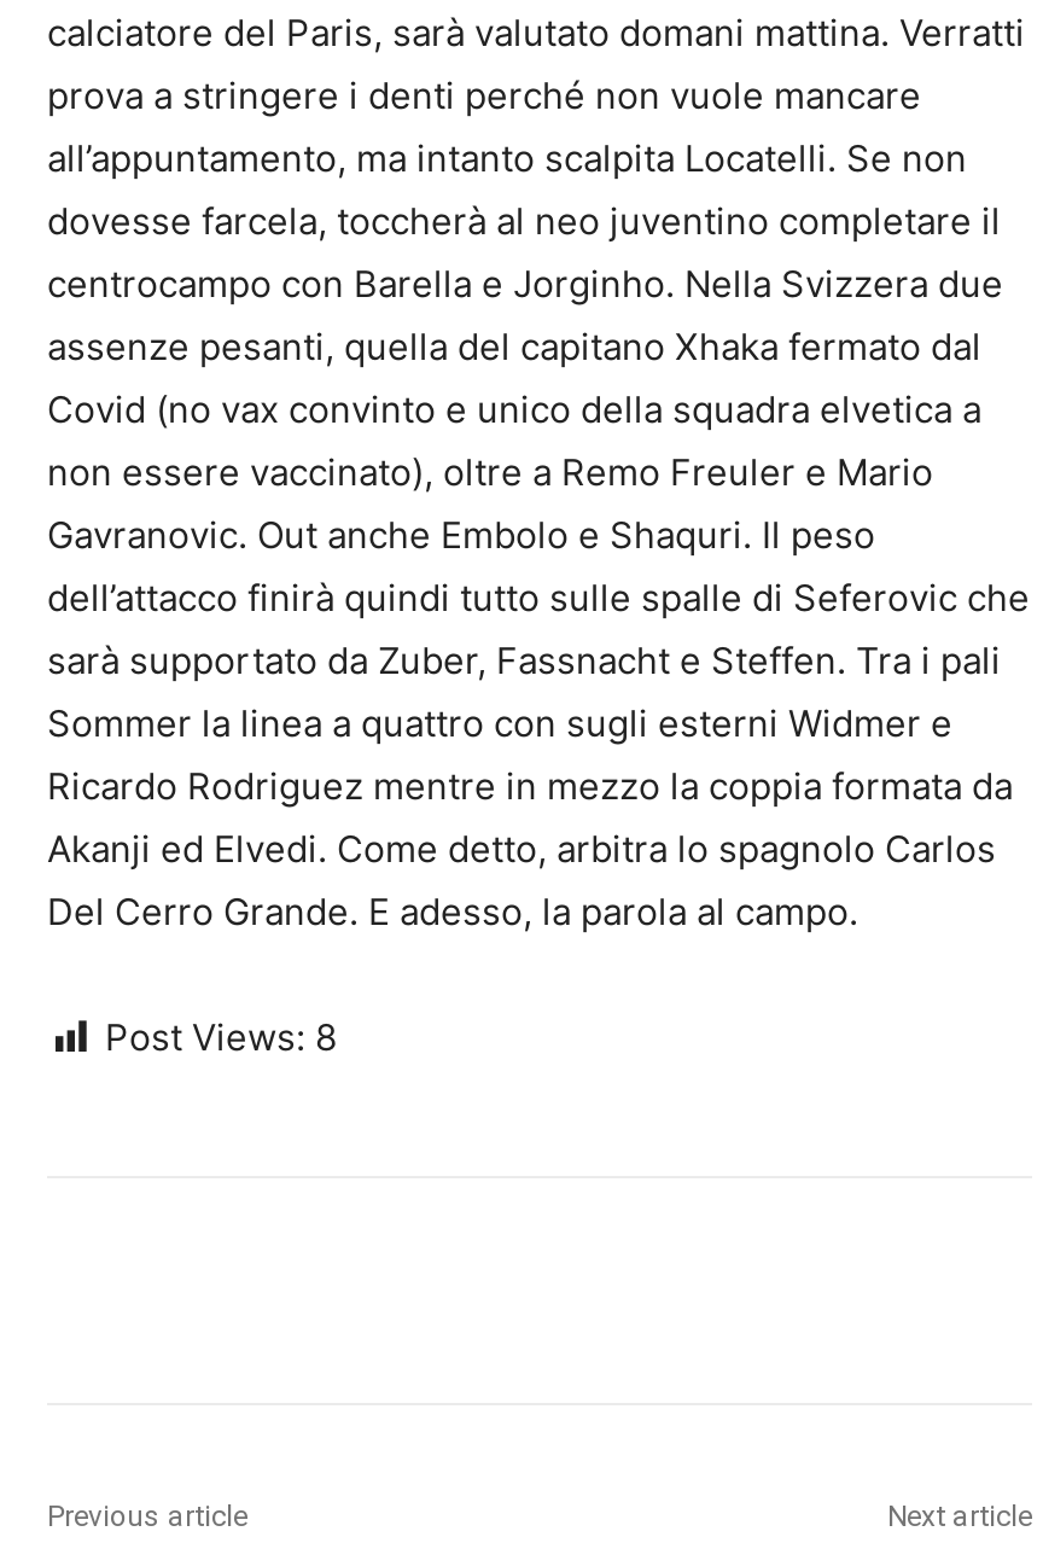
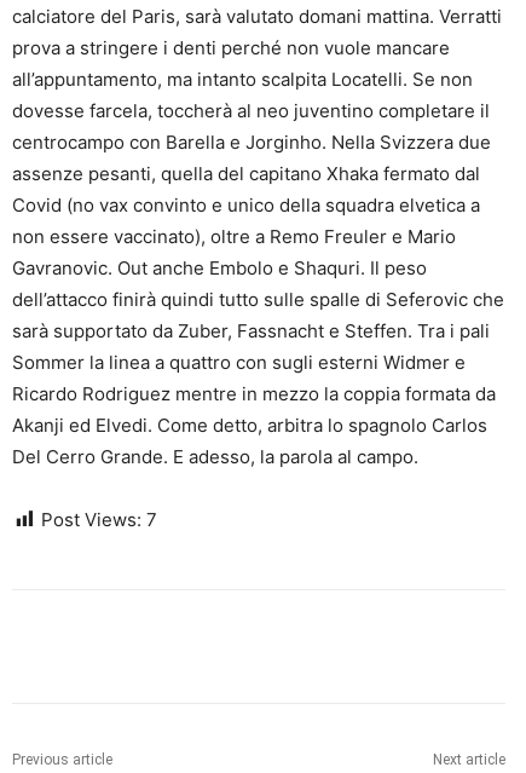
[105,1013,337,1059] Post Views: 8 -> [41,508,157,531] Post Views: 7

